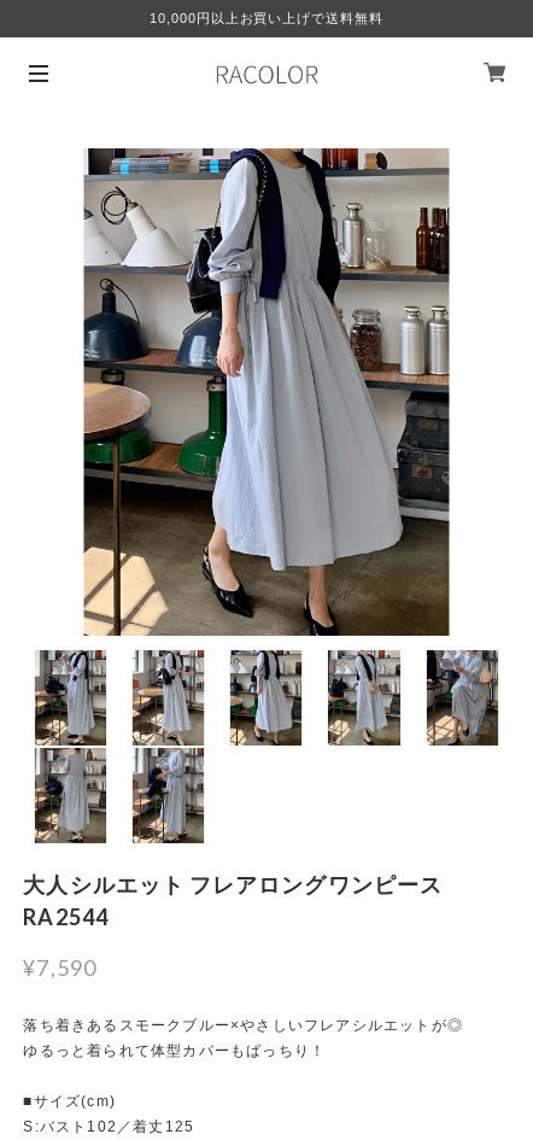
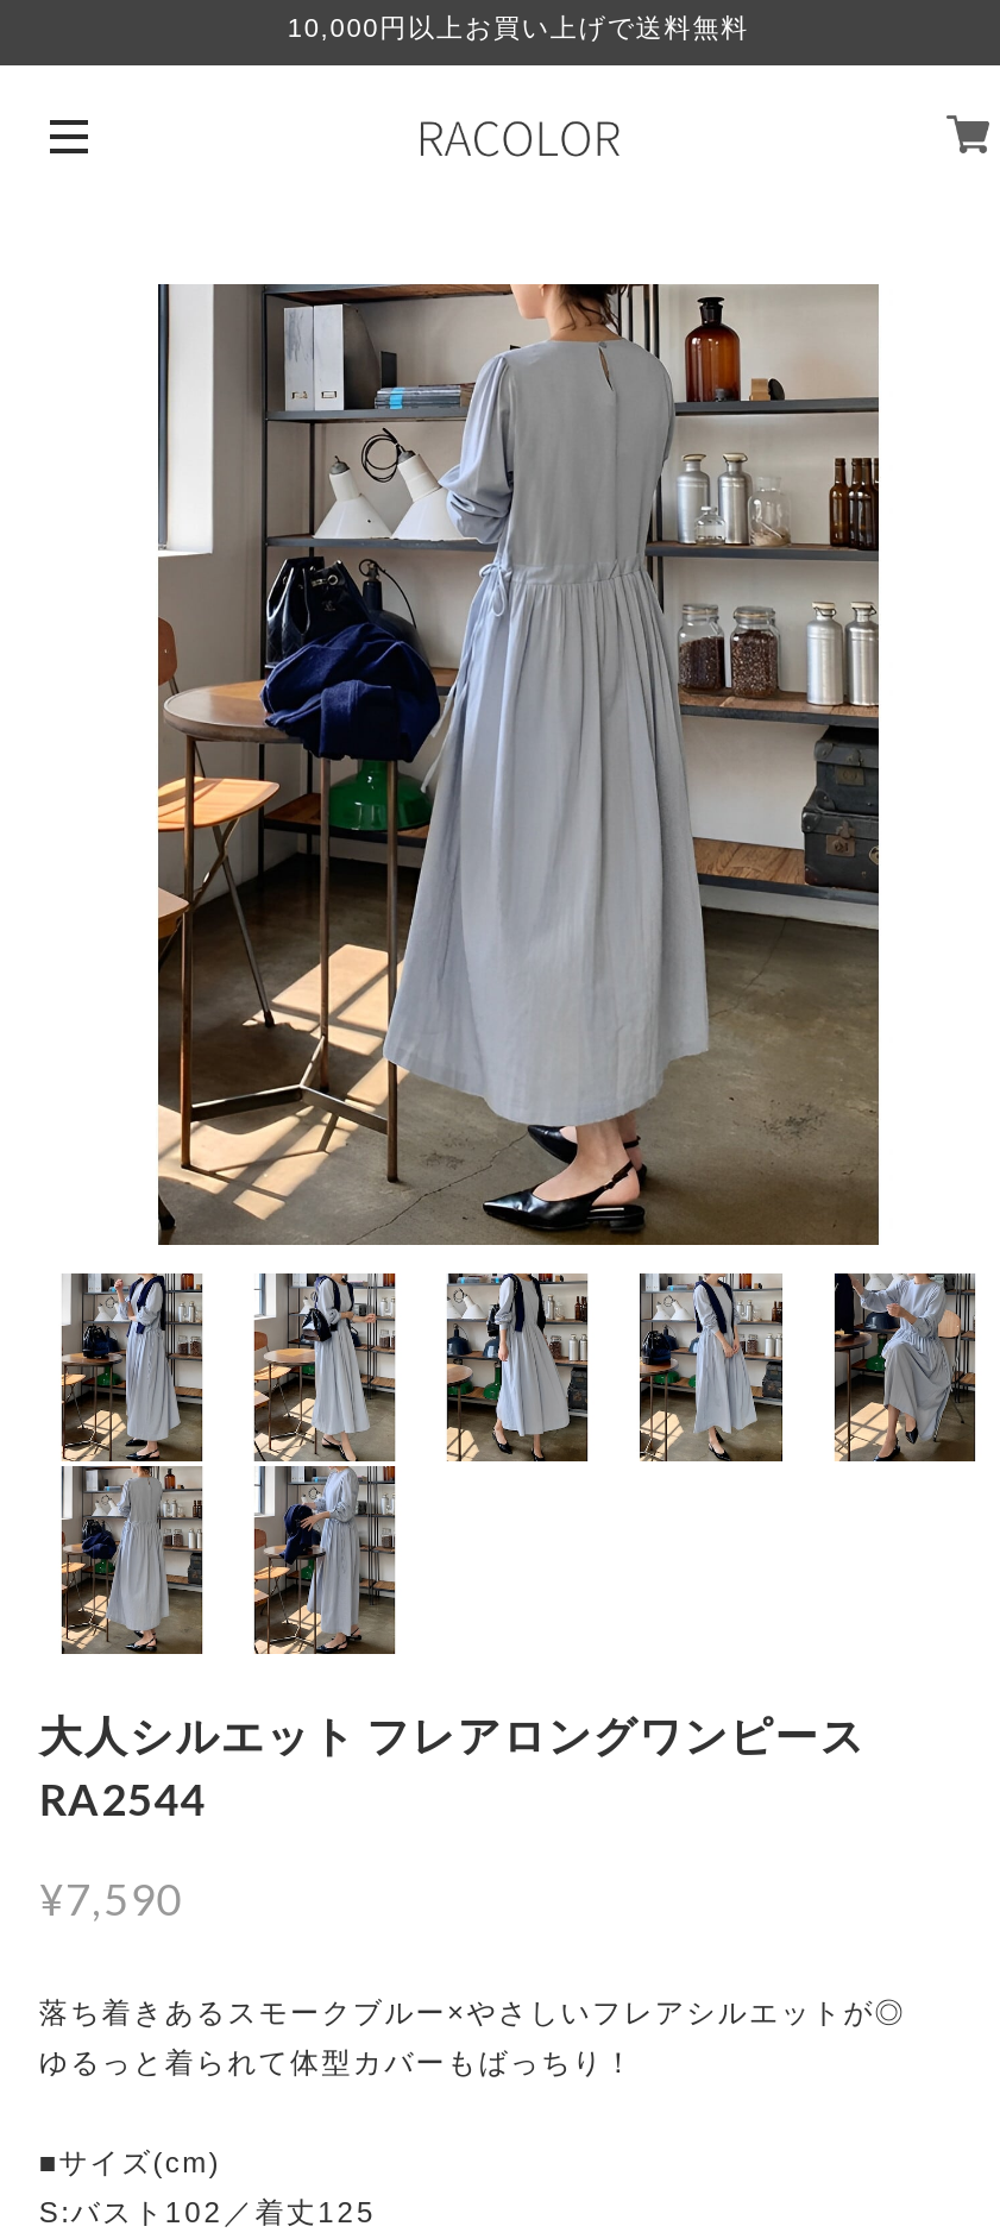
[83,147,450,637] [image] -> [155,282,880,1247] [image]

